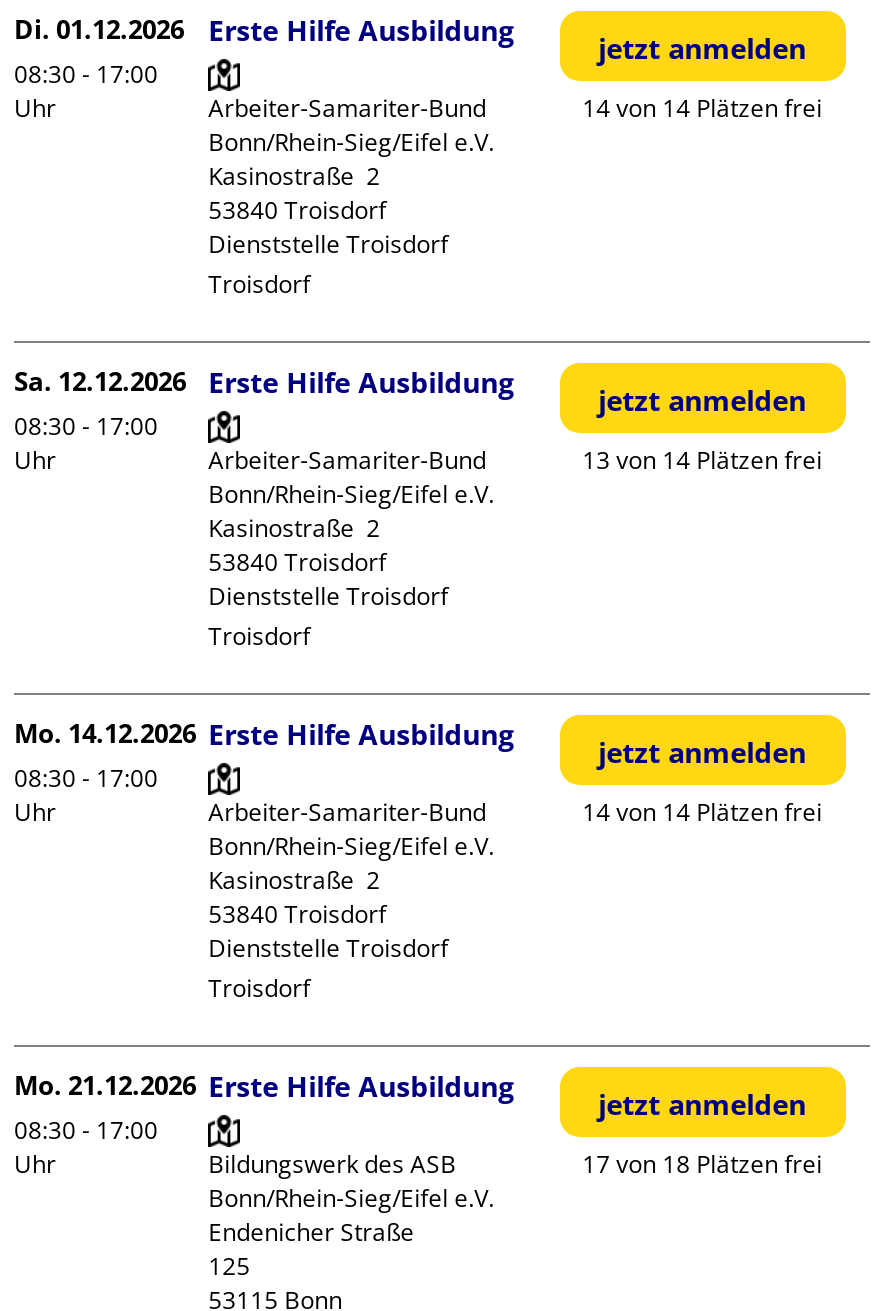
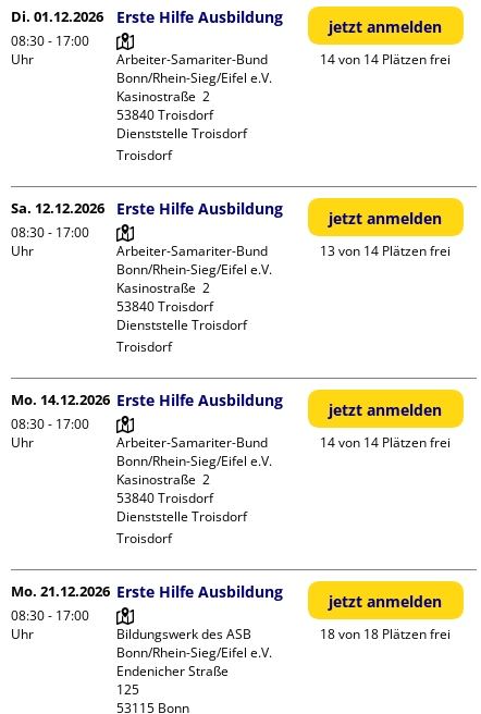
[582,1146,822,1180] 17 von 18 Plätzen frei -> [320,624,451,643] 18 von 18 Plätzen frei

